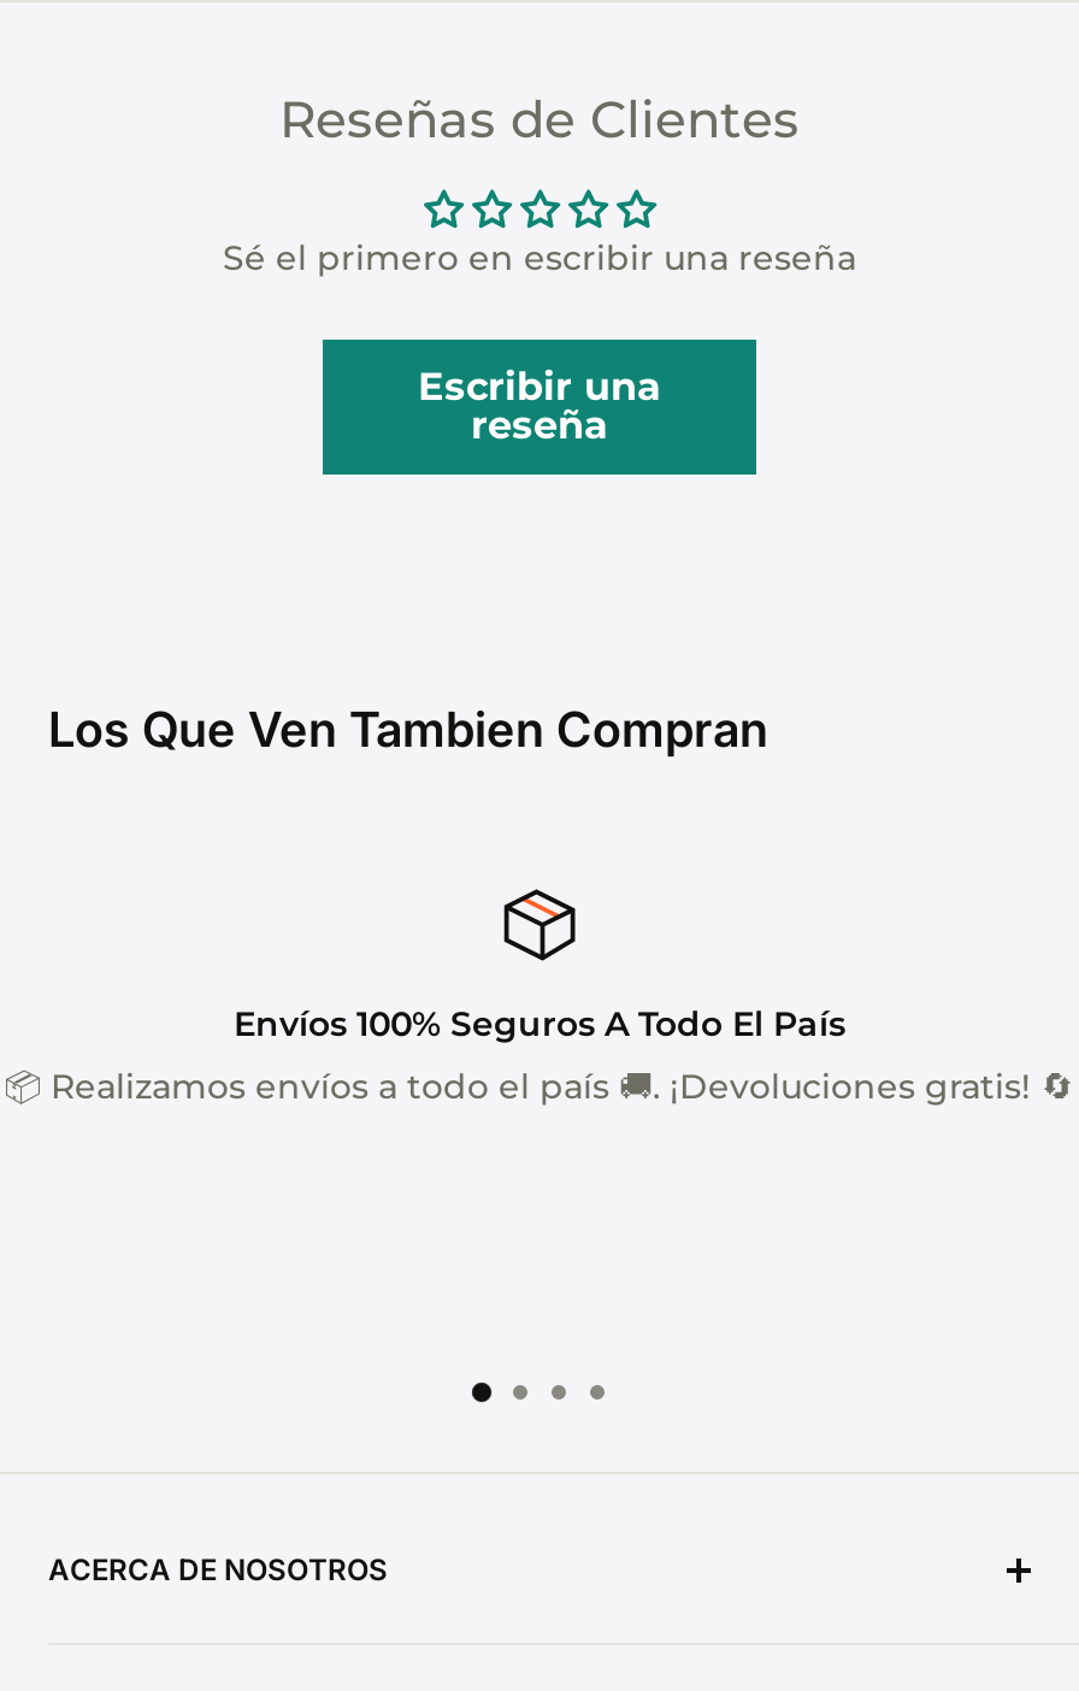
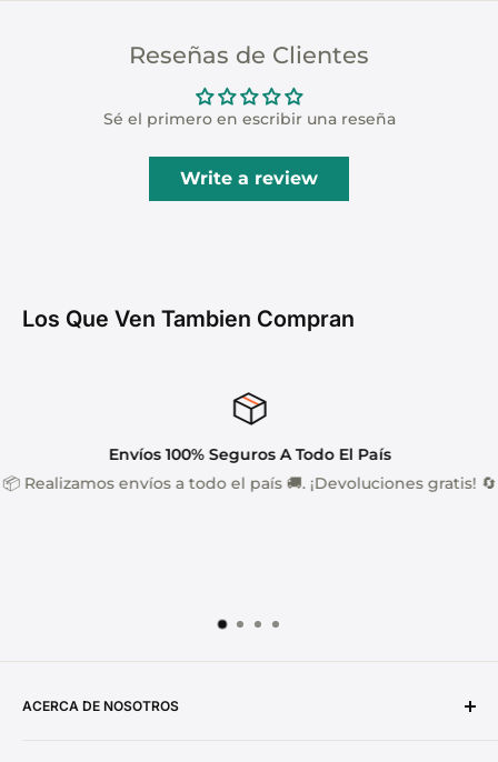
[418,364,661,449] Escribir una | reseña -> [180,168,318,189] Write a review

